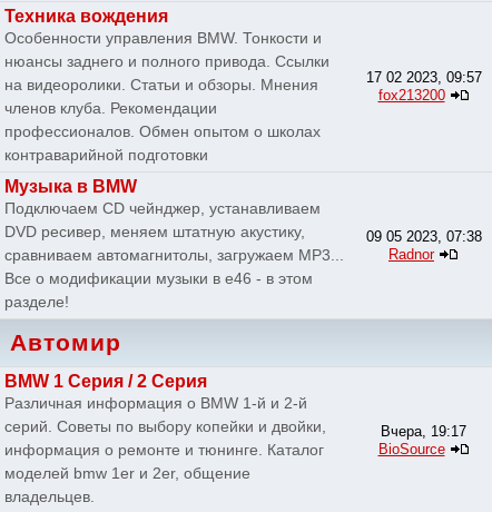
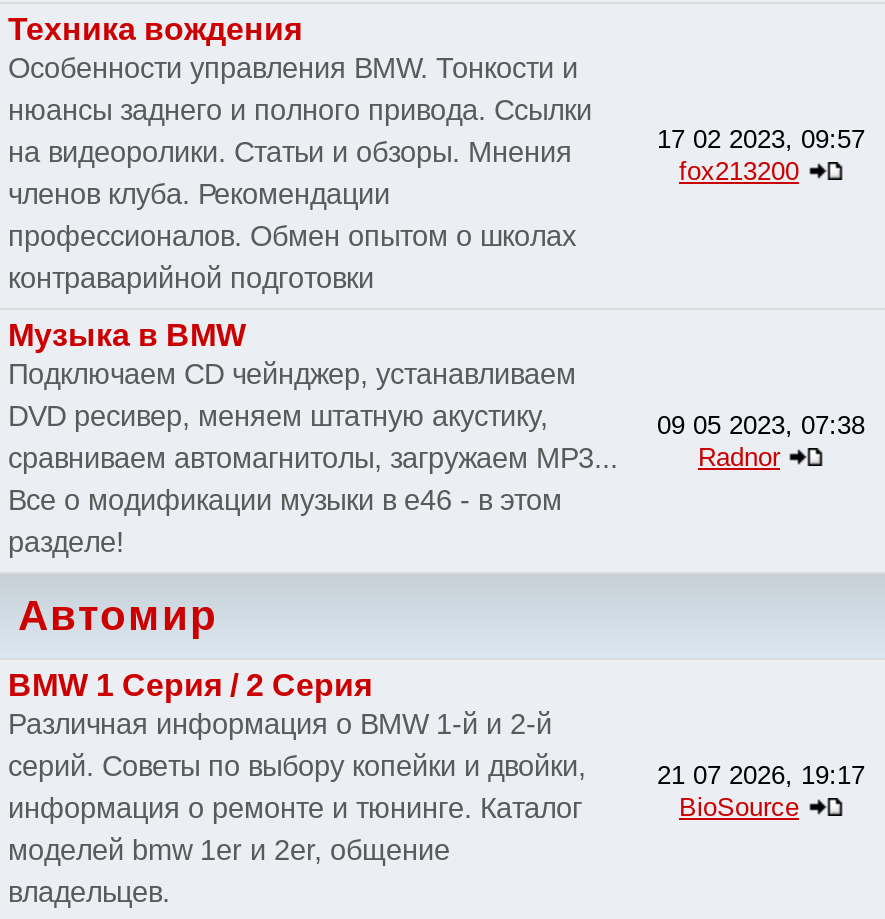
[381,423,466,440] Вчера, 19:17 -> [657,761,865,791] 21 07 2026, 19:17

